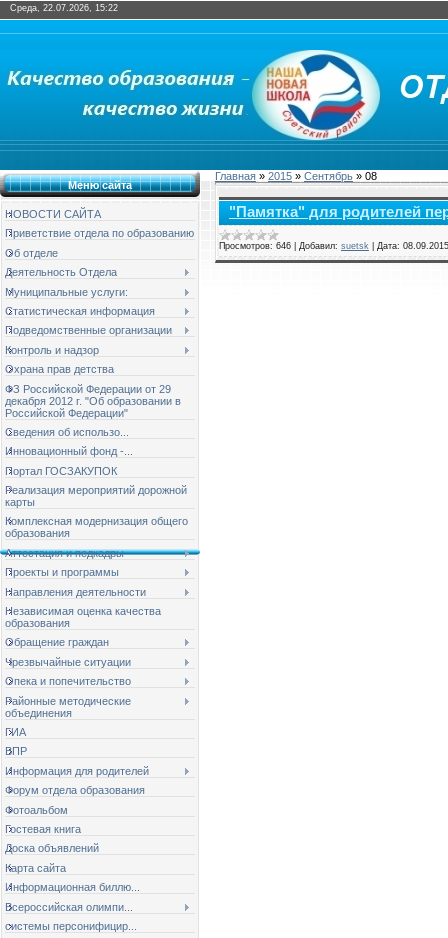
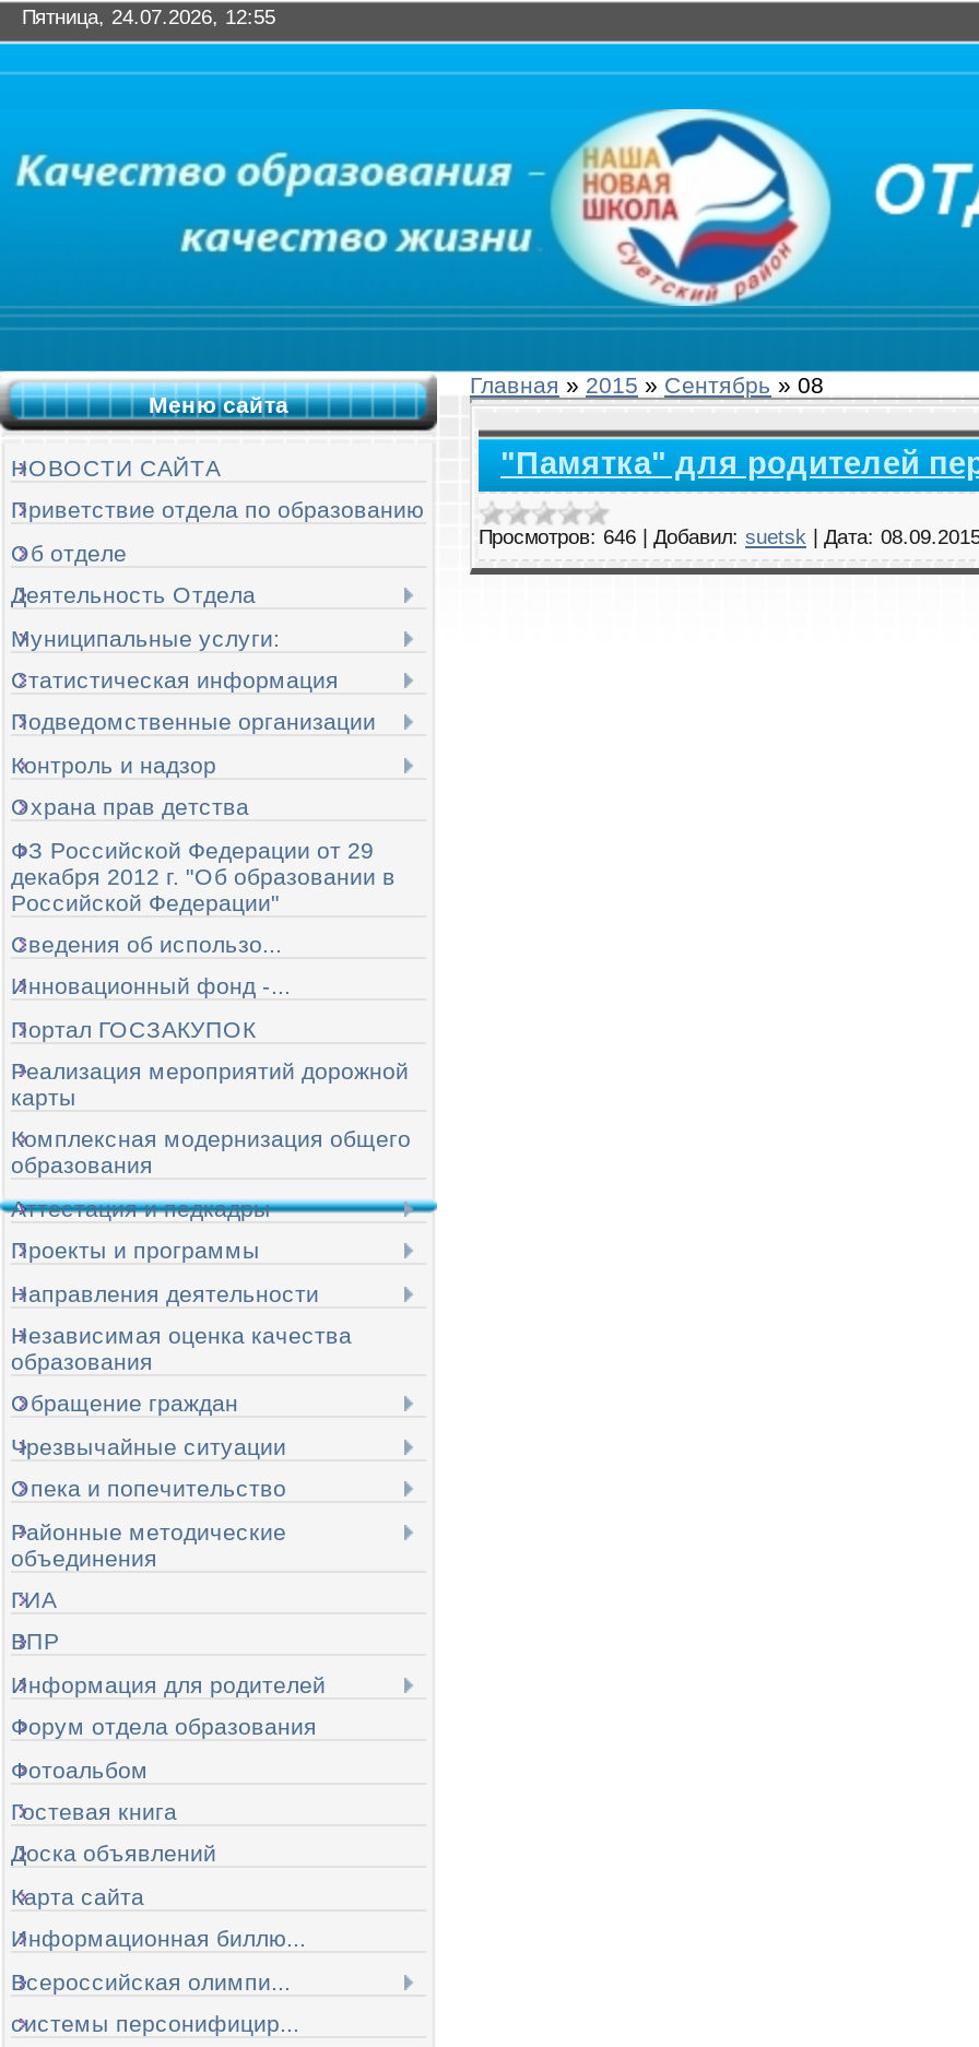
[10,3,118,13] Среда, 22.07.2026, 15:22 -> [22,7,275,28] Пятница, 24.07.2026, 12:55

